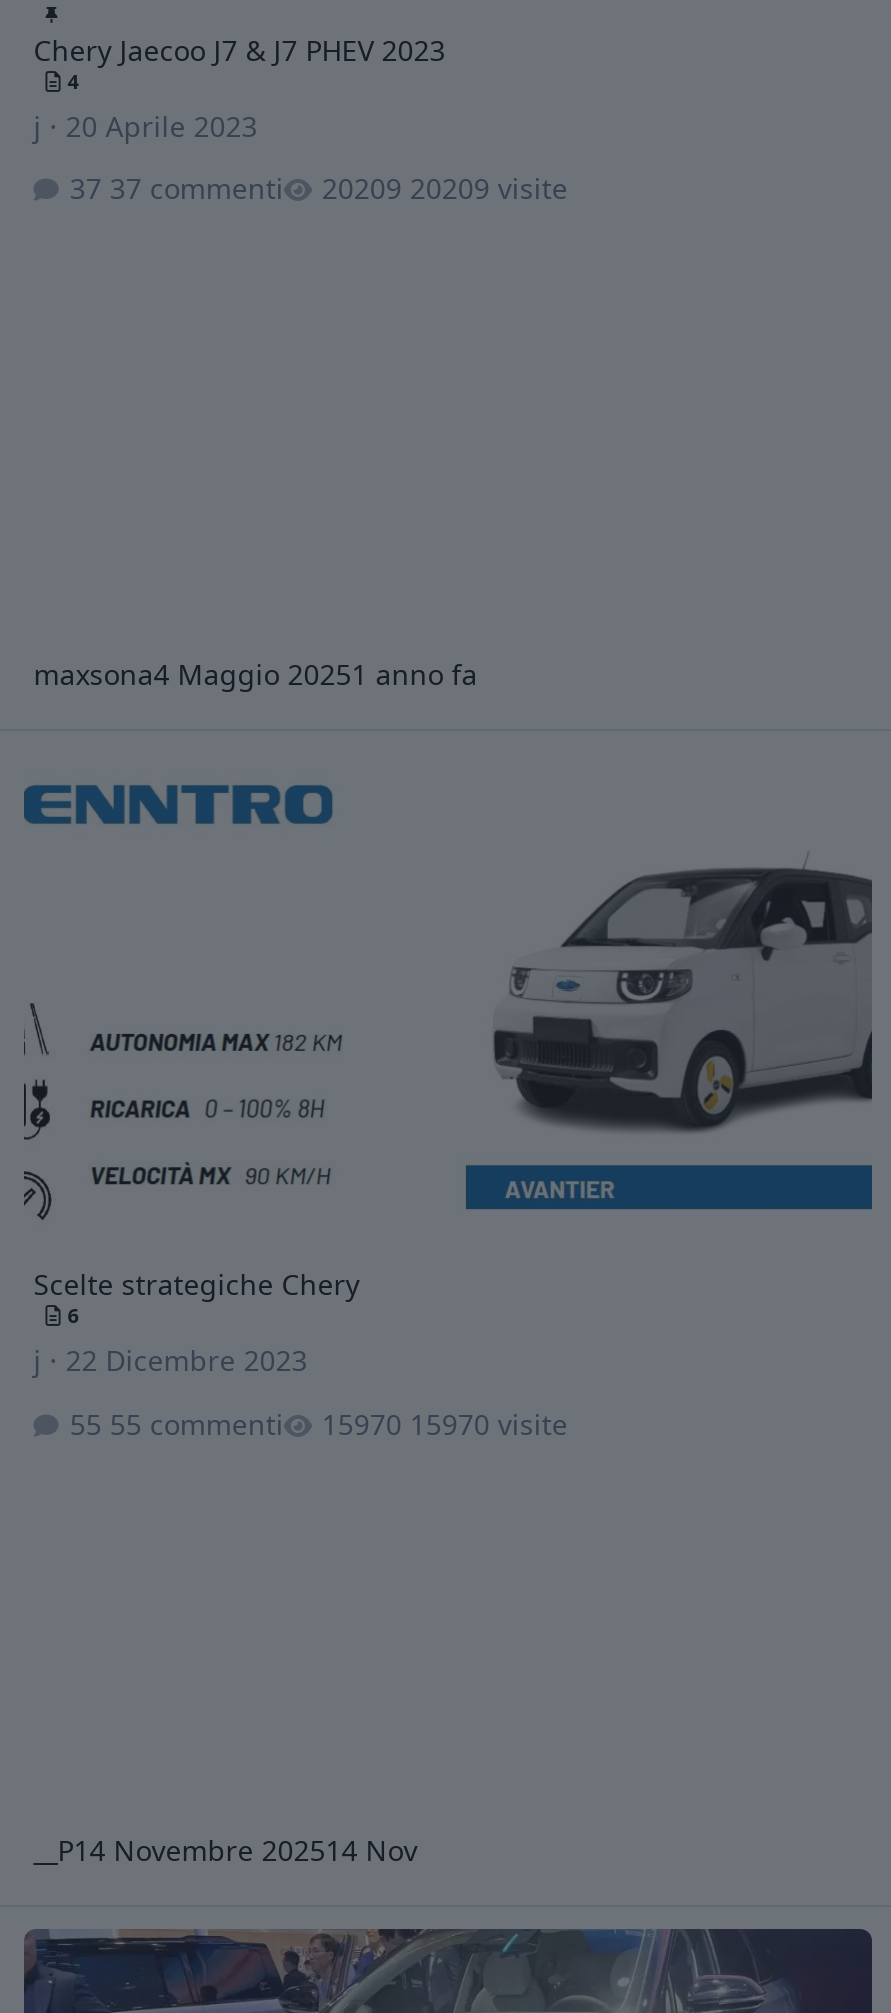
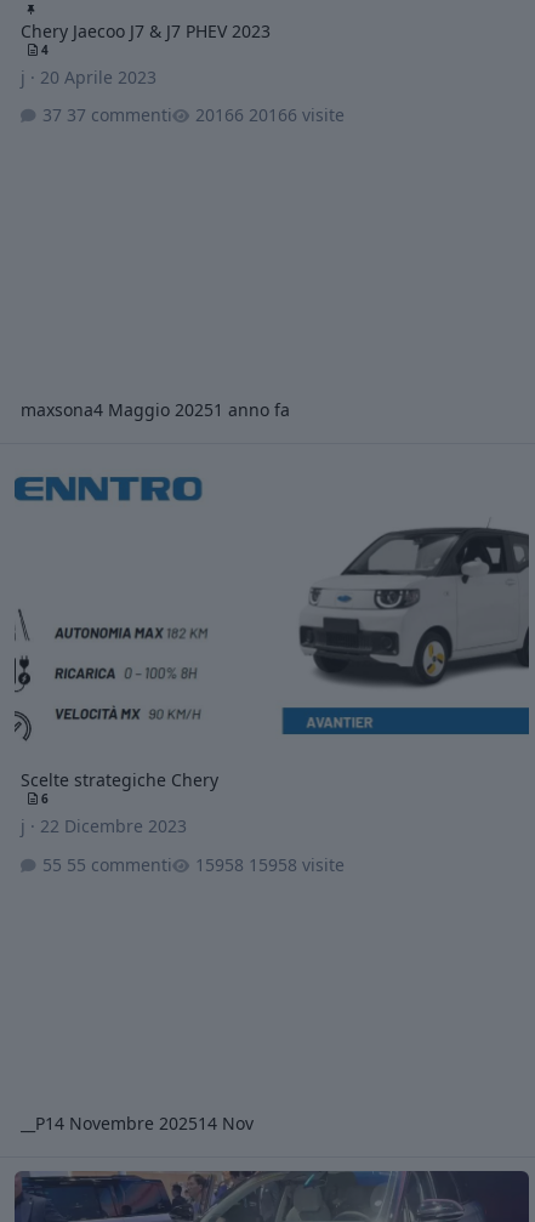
[410,169,568,207] 20209 visite -> [249,103,344,126] 20166 visite
[410,1405,568,1443] 15970 visite -> [249,853,344,876] 15958 visite

